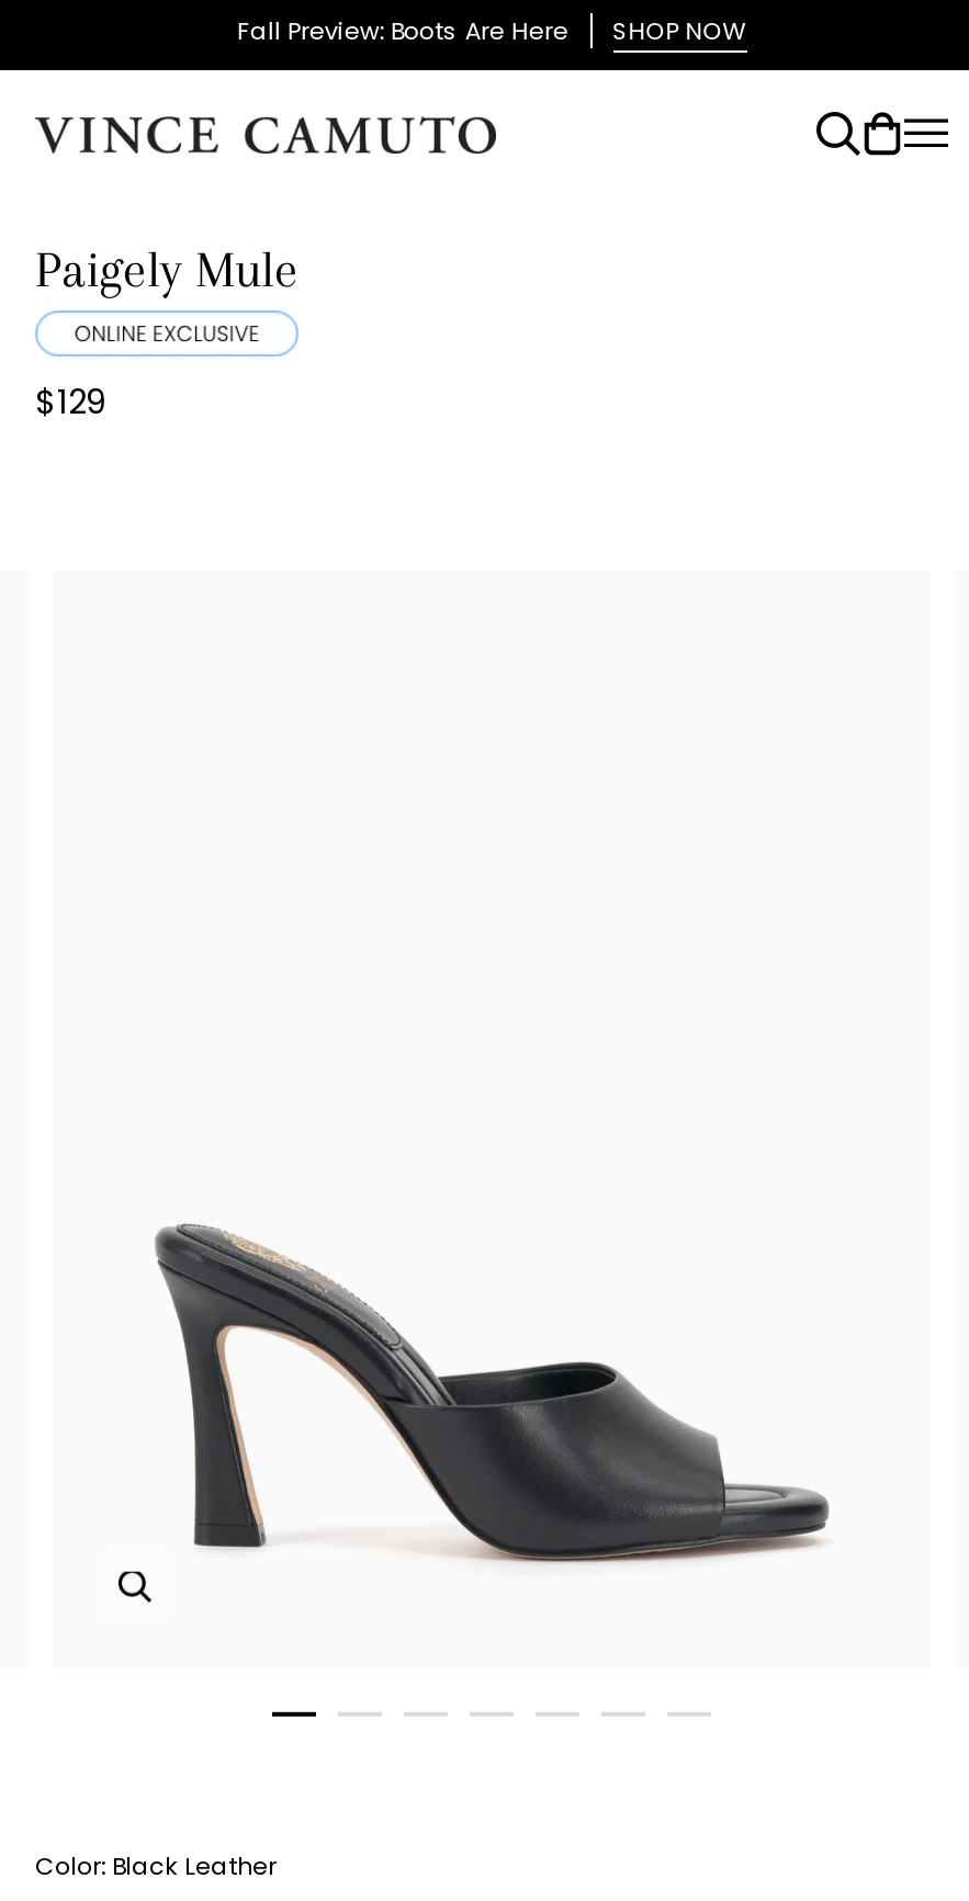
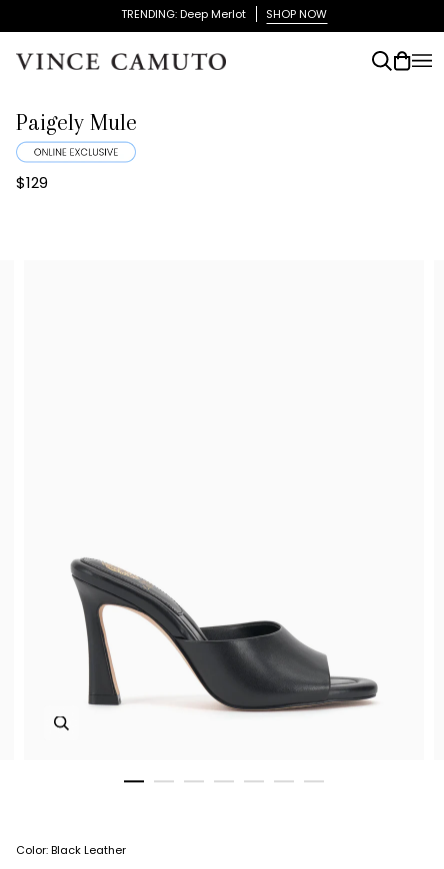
[237,13,581,48] Fall Preview: Boots Are Here -> [121,6,252,22] TRENDING: Deep Merlot

